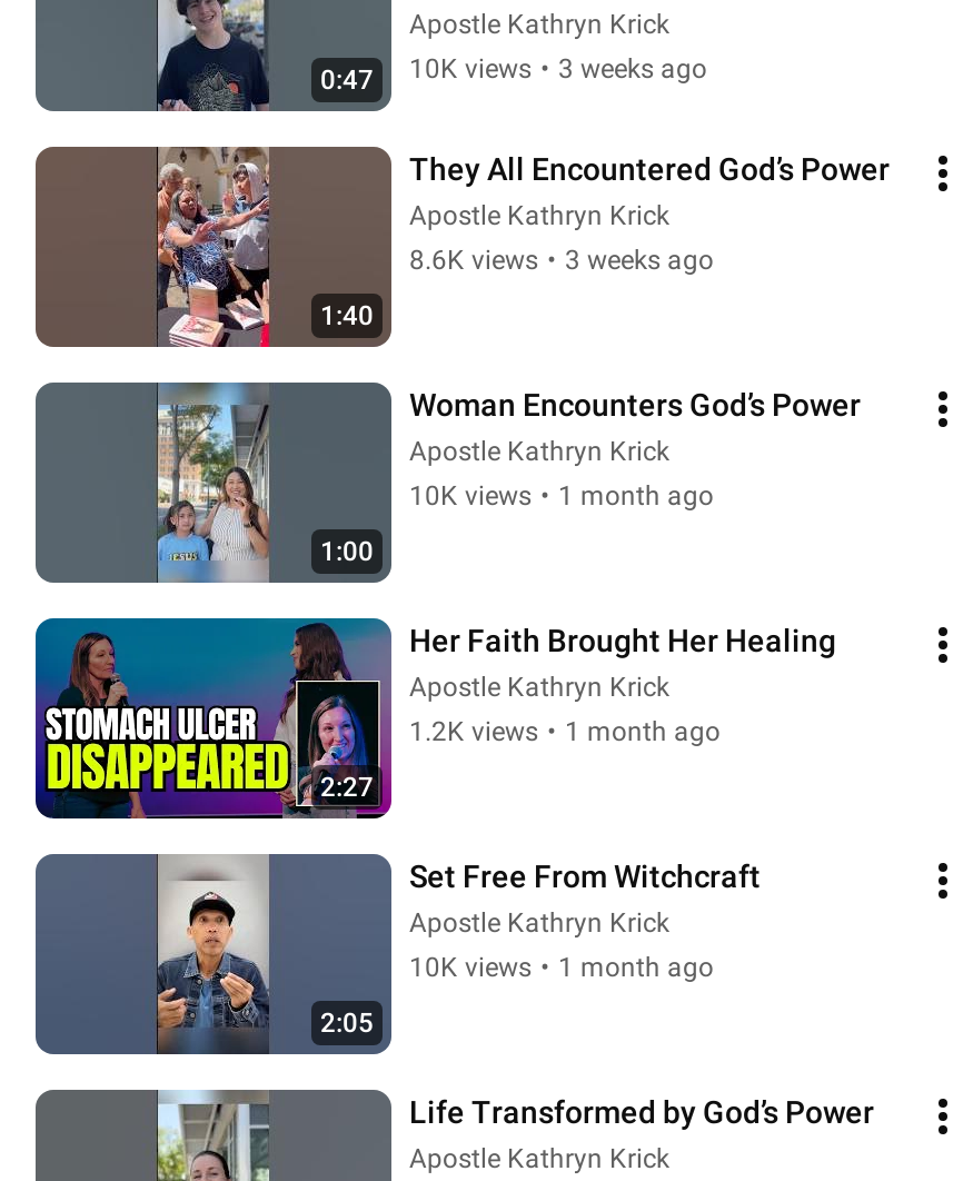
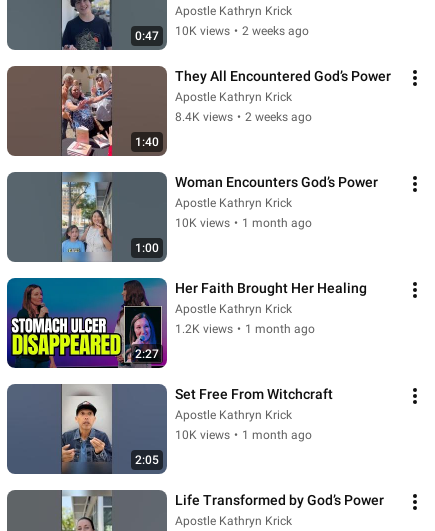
[409,54,707,85] 10K views • 3 weeks ago -> [175,24,309,38] 10K views • 2 weeks ago
[409,245,714,276] 8.6K views • 3 weeks ago -> [175,110,312,124] 8.4K views • 2 weeks ago

